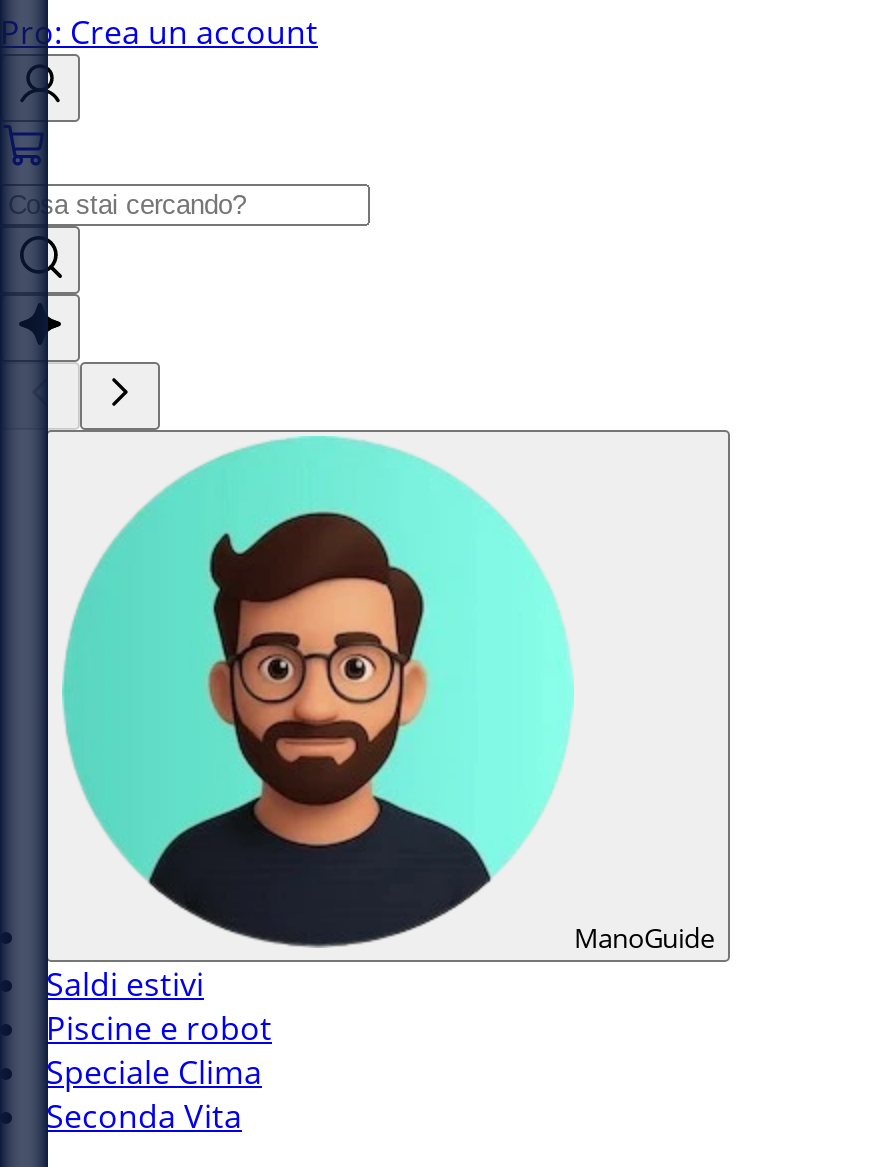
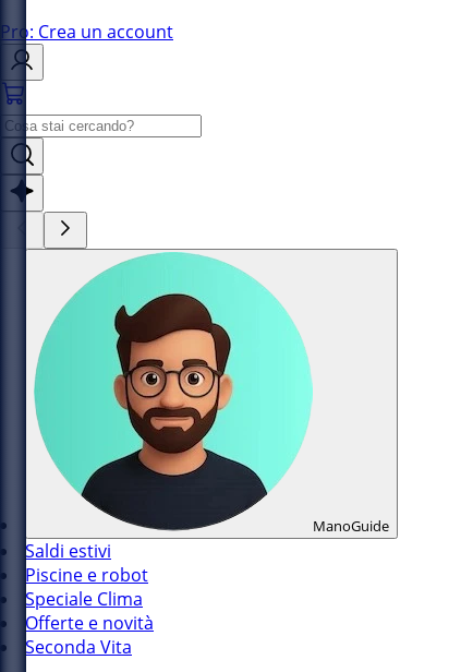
none -> [25,611,154,635] Offerte e novità

